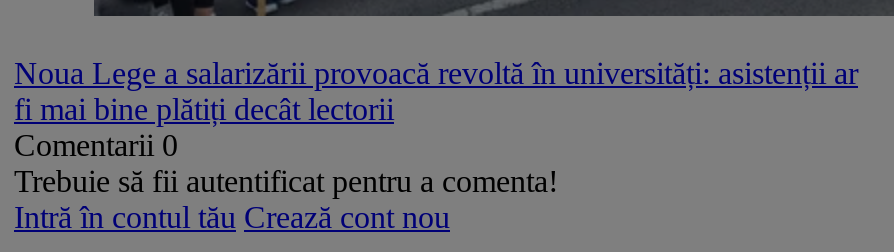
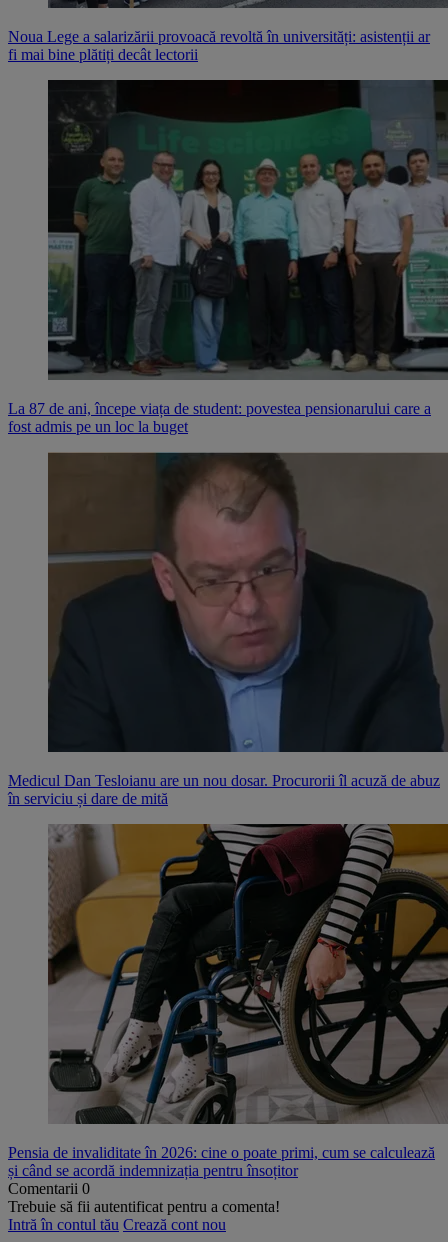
none -> [8,66,445,435] [image] | La 87 de ani, începe viața de student: povestea pensionarului care a | fost admis pe un loc la buget
none -> [8,452,445,807] [image] | Medicul Dan Tesloianu are un nou dosar. Procurorii îl acuză de abuz | în serviciu și dare de mită
none -> [8,823,445,1179] [image] | Pensia de invaliditate în 2026: cine o poate primi, cum se calculează | și când se acordă indemnizația pentru însoțitor

